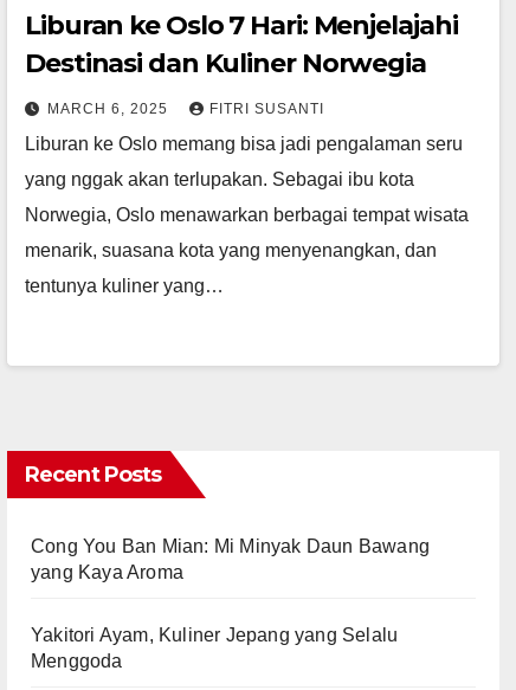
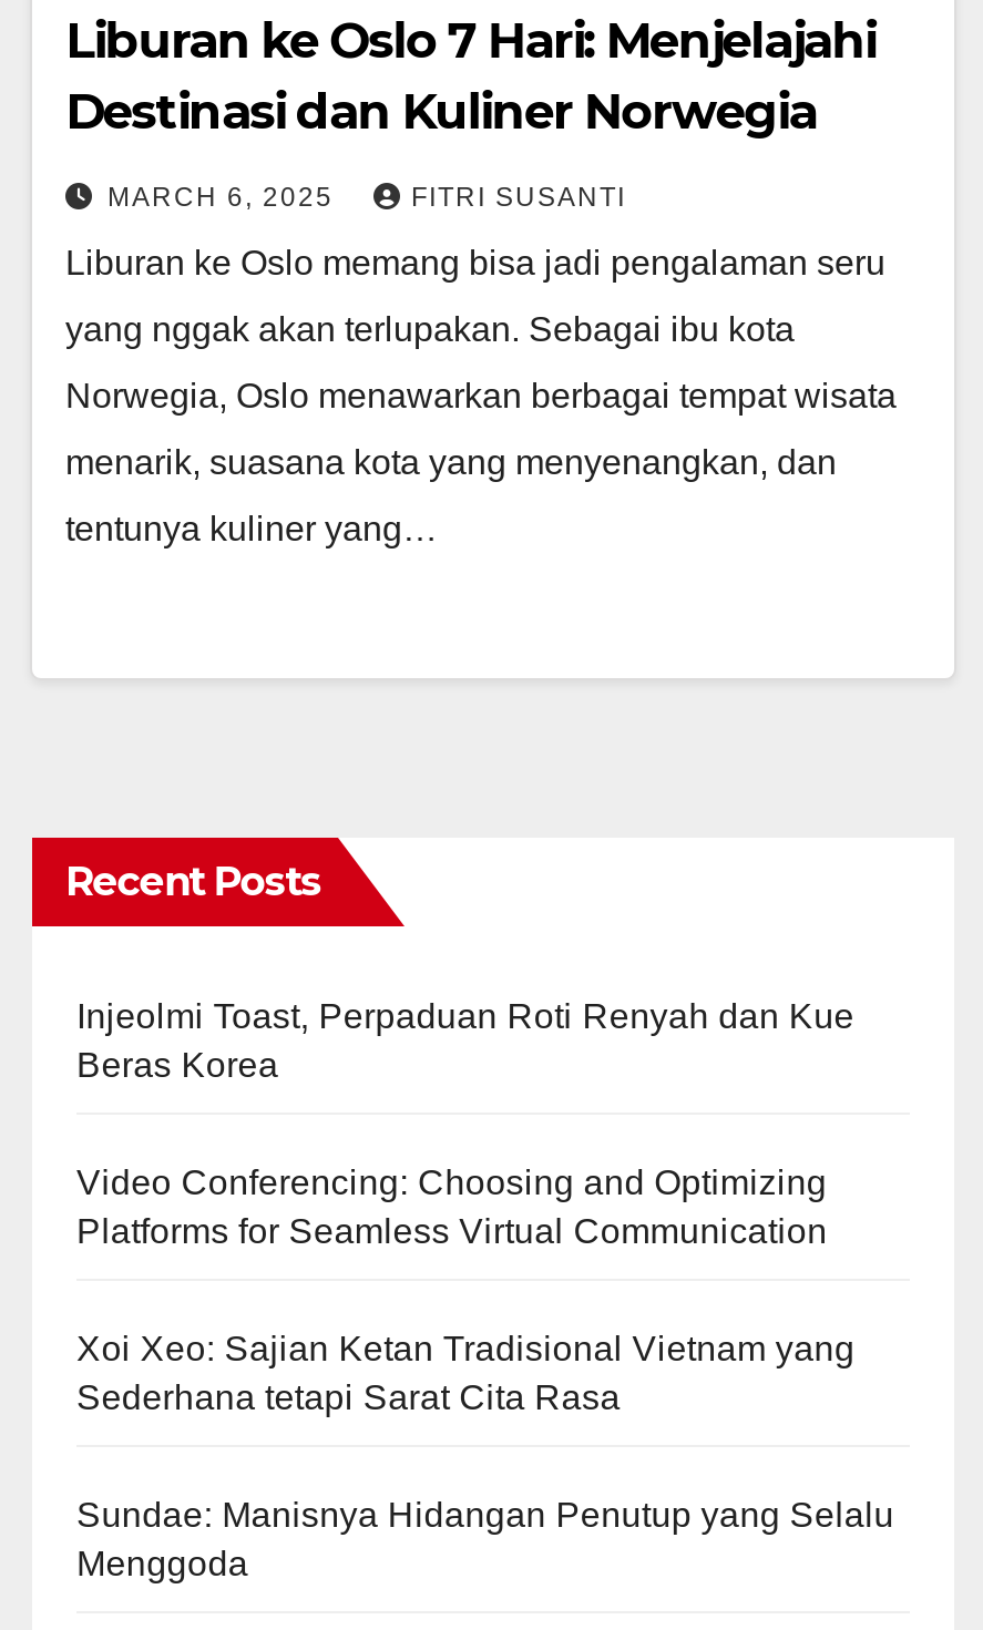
[31,536,430,645] Cong You Ban Mian: Mi Minyak Daun Bawang | yang Kaya Aroma | Yakitori Ayam, Kuliner Jepang yang Selalu -> [76,998,894,1534] Injeolmi Toast, Perpaduan Roti Renyah dan Kue | Beras Korea | Video Conferencing: Choosing and Optimizing | Platforms for Seamless Virtual Communication | Xoi Xeo: Sajian Ketan Tradisional Vietnam yang | Sederhana tetapi Sarat Cita Rasa | Sundae: Manisnya Hidangan Penutup yang Selalu

